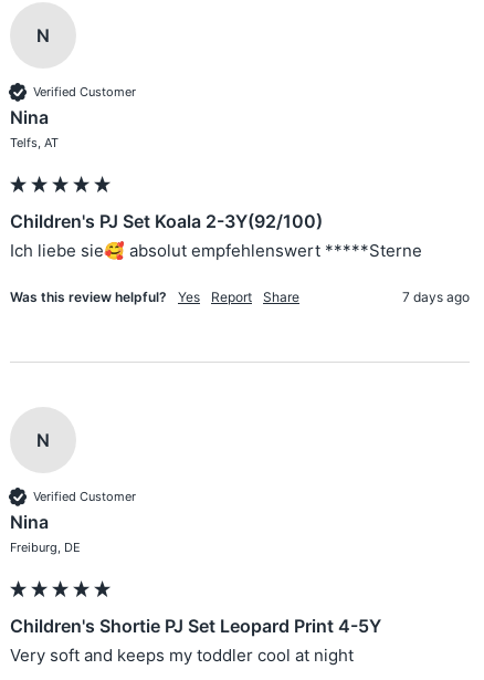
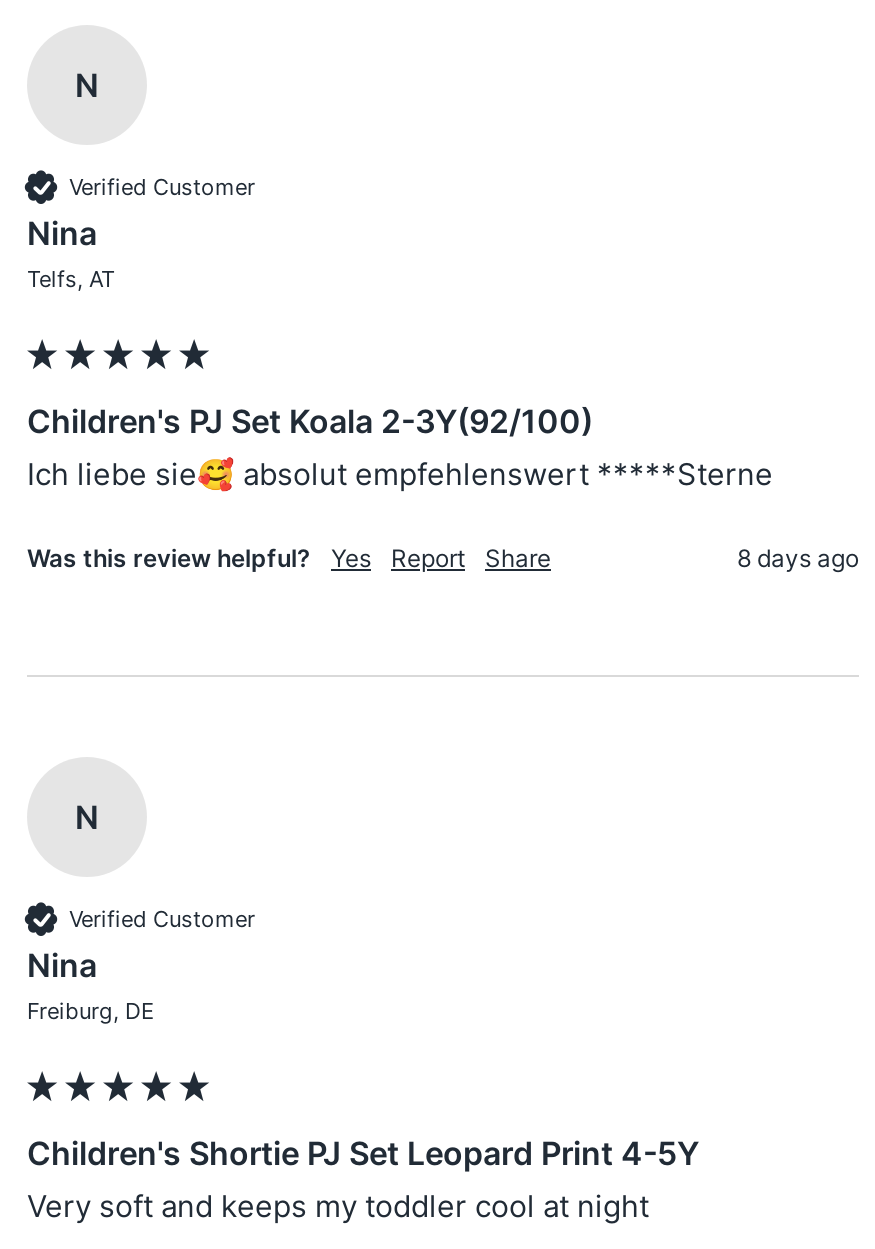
[402,289,470,305] 7 days ago -> [737,543,859,573] 8 days ago

